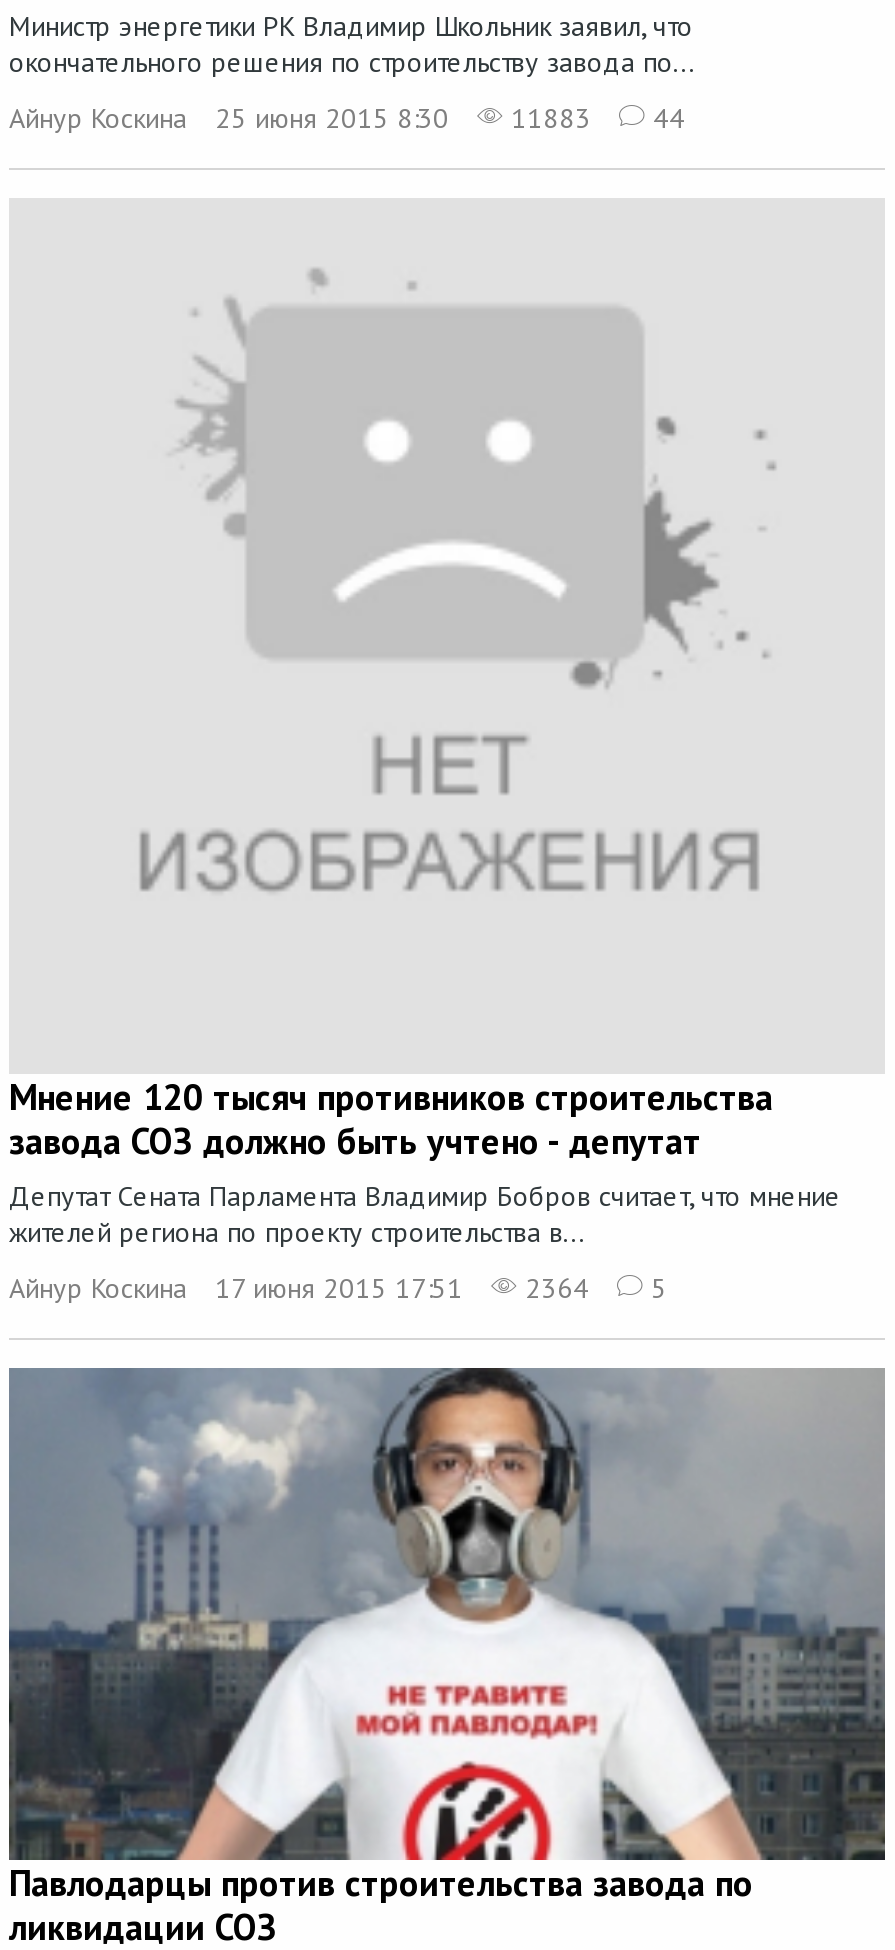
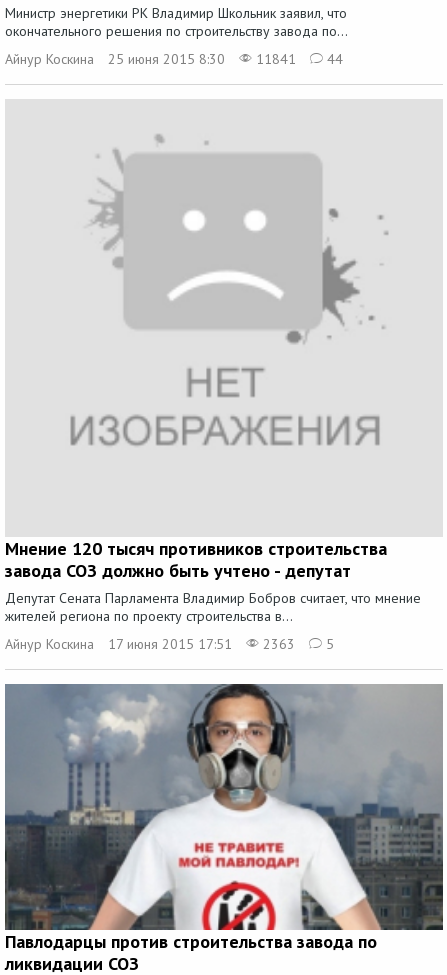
[9,99,685,135] Айнур Коскина 25 июня 2015 8:30 11883 44 -> [5,49,343,67] Айнур Коскина 25 июня 2015 8:30 11841 44
[9,1269,667,1305] Айнур Коскина 17 июня 2015 17:51 2364 5 -> [5,634,334,652] Айнур Коскина 17 июня 2015 17:51 2363 5

